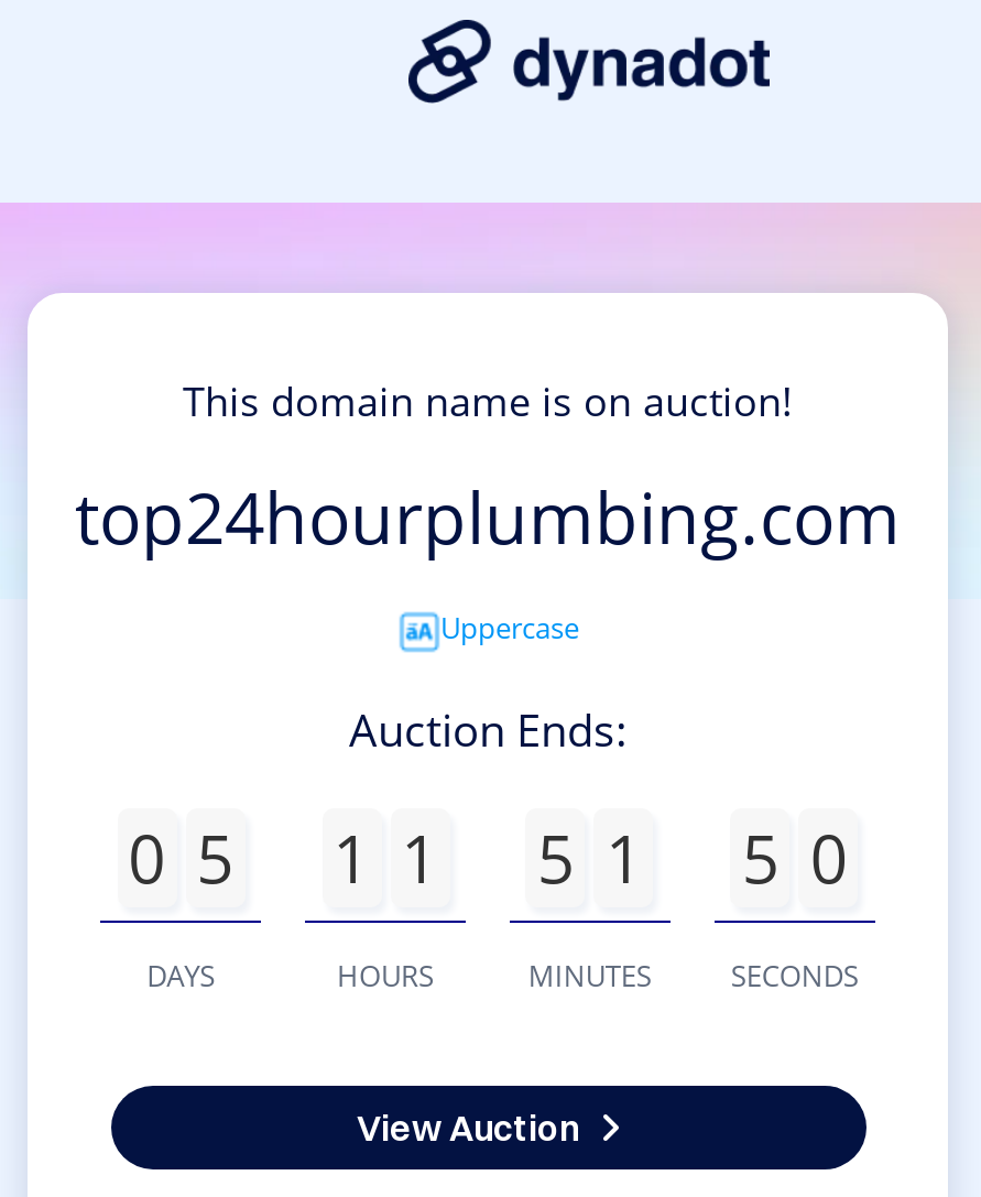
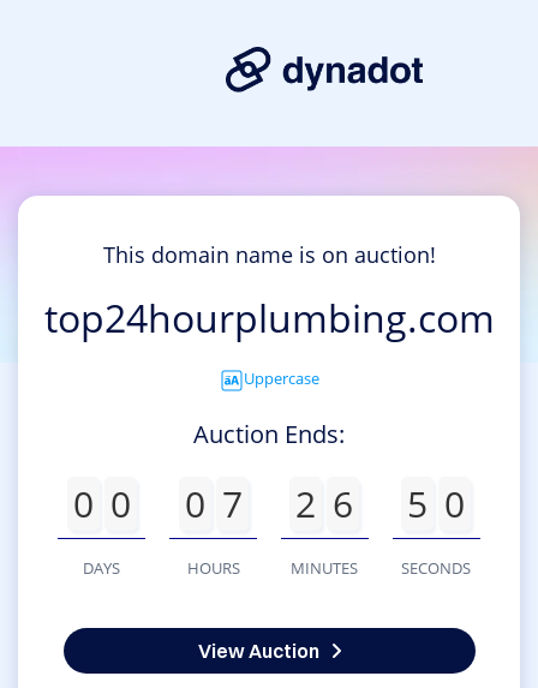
[128,813,234,903] 0 5 -> [73,479,130,528] 0 0
[333,813,438,903] 1 1 -> [184,479,242,528] 0 7
[537,813,643,903] 5 1 -> [296,479,354,528] 2 6

